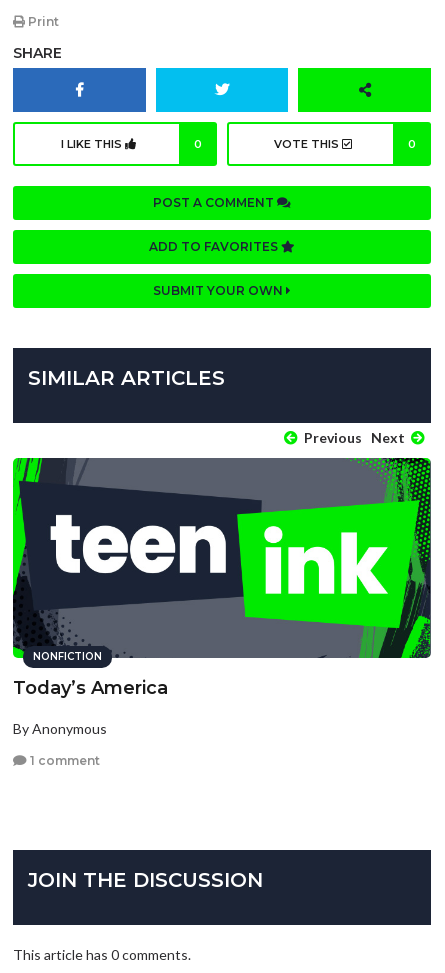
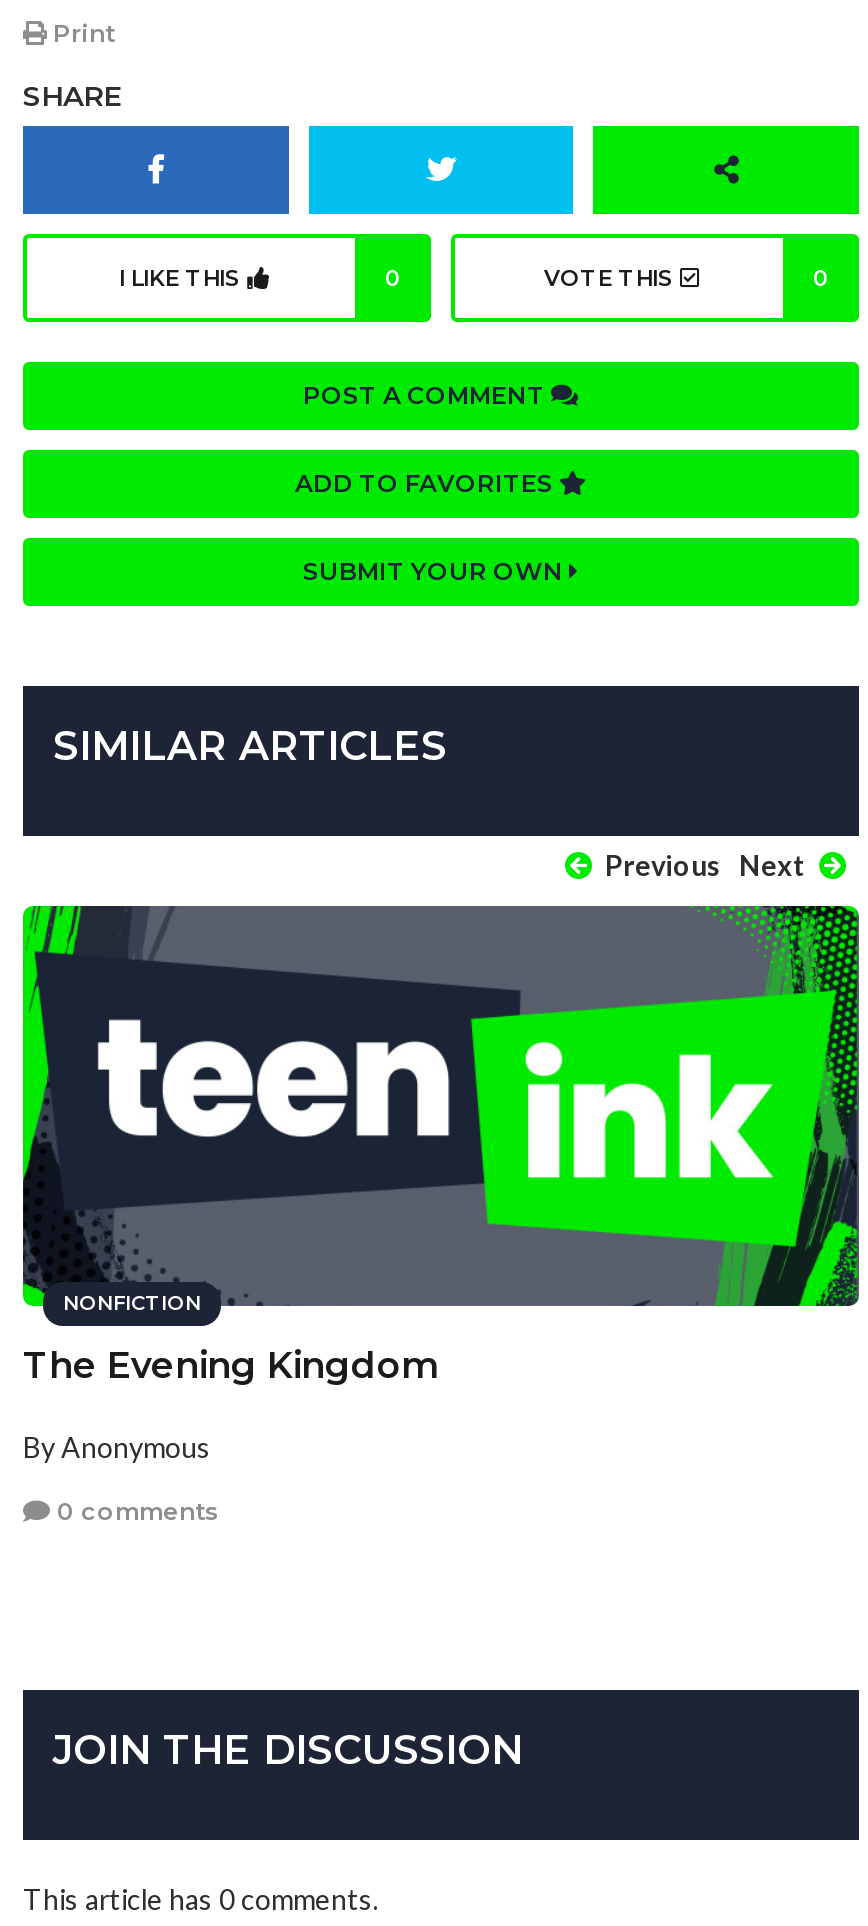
[13,677,168,699] Today’s America -> [23,1345,439,1389] The Evening Kingdom
[27,753,100,768] 1 comment -> [51,1496,219,1526] 0 comments

